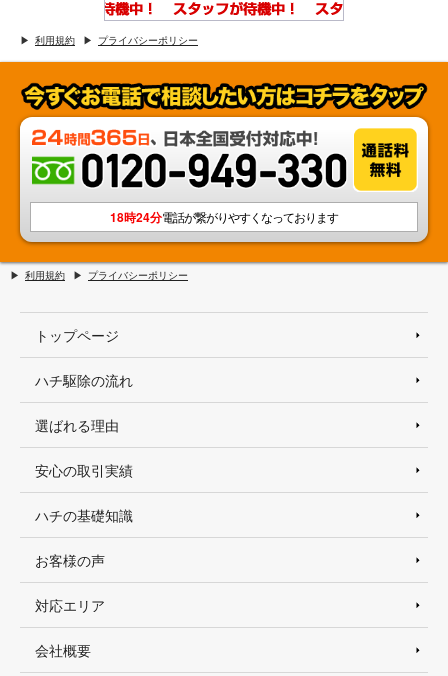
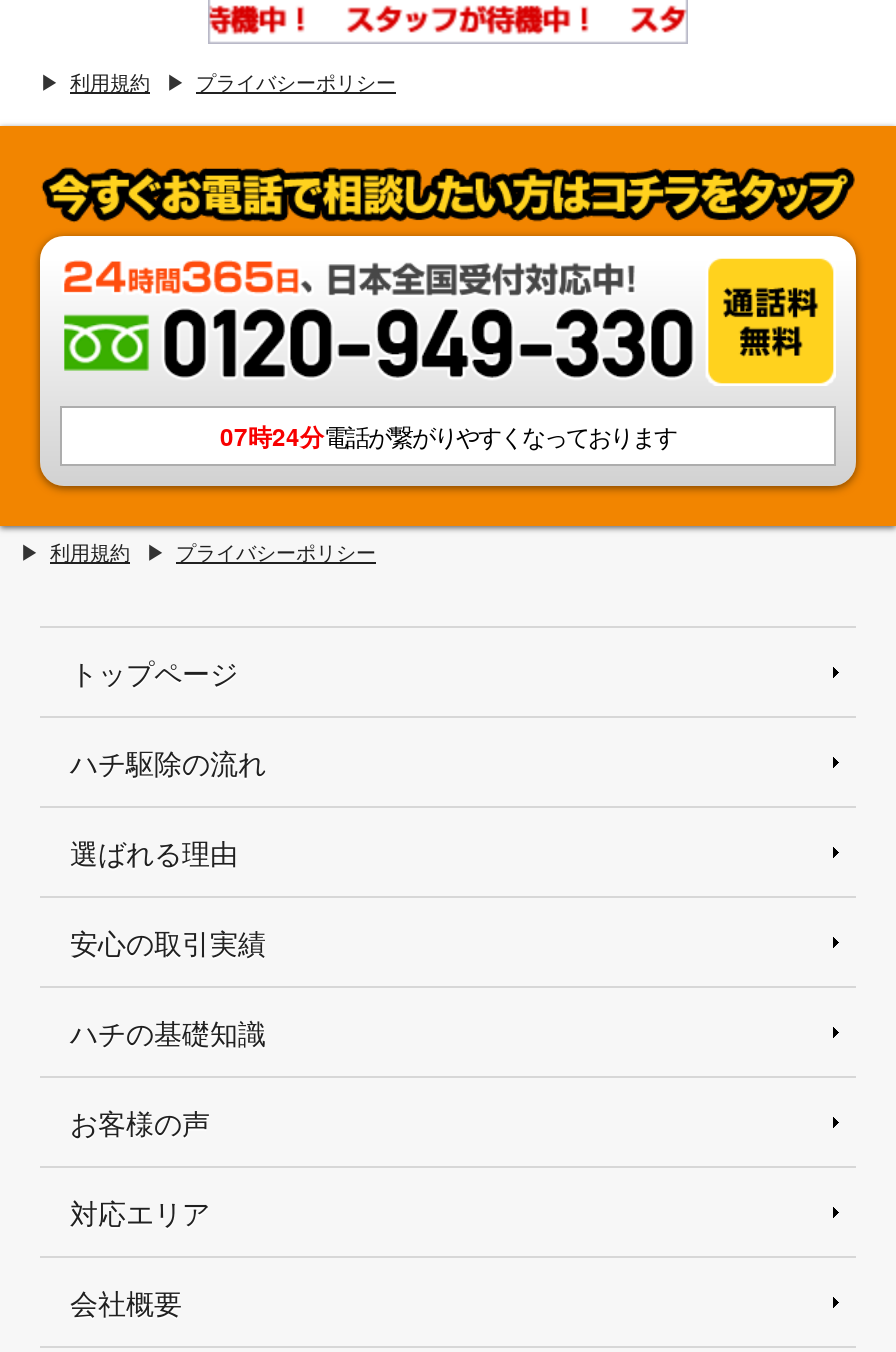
[110,208,338,226] 18時24分電話が繋がりやすくなっております -> [220,418,676,454] 07時24分電話が繋がりやすくなっております

